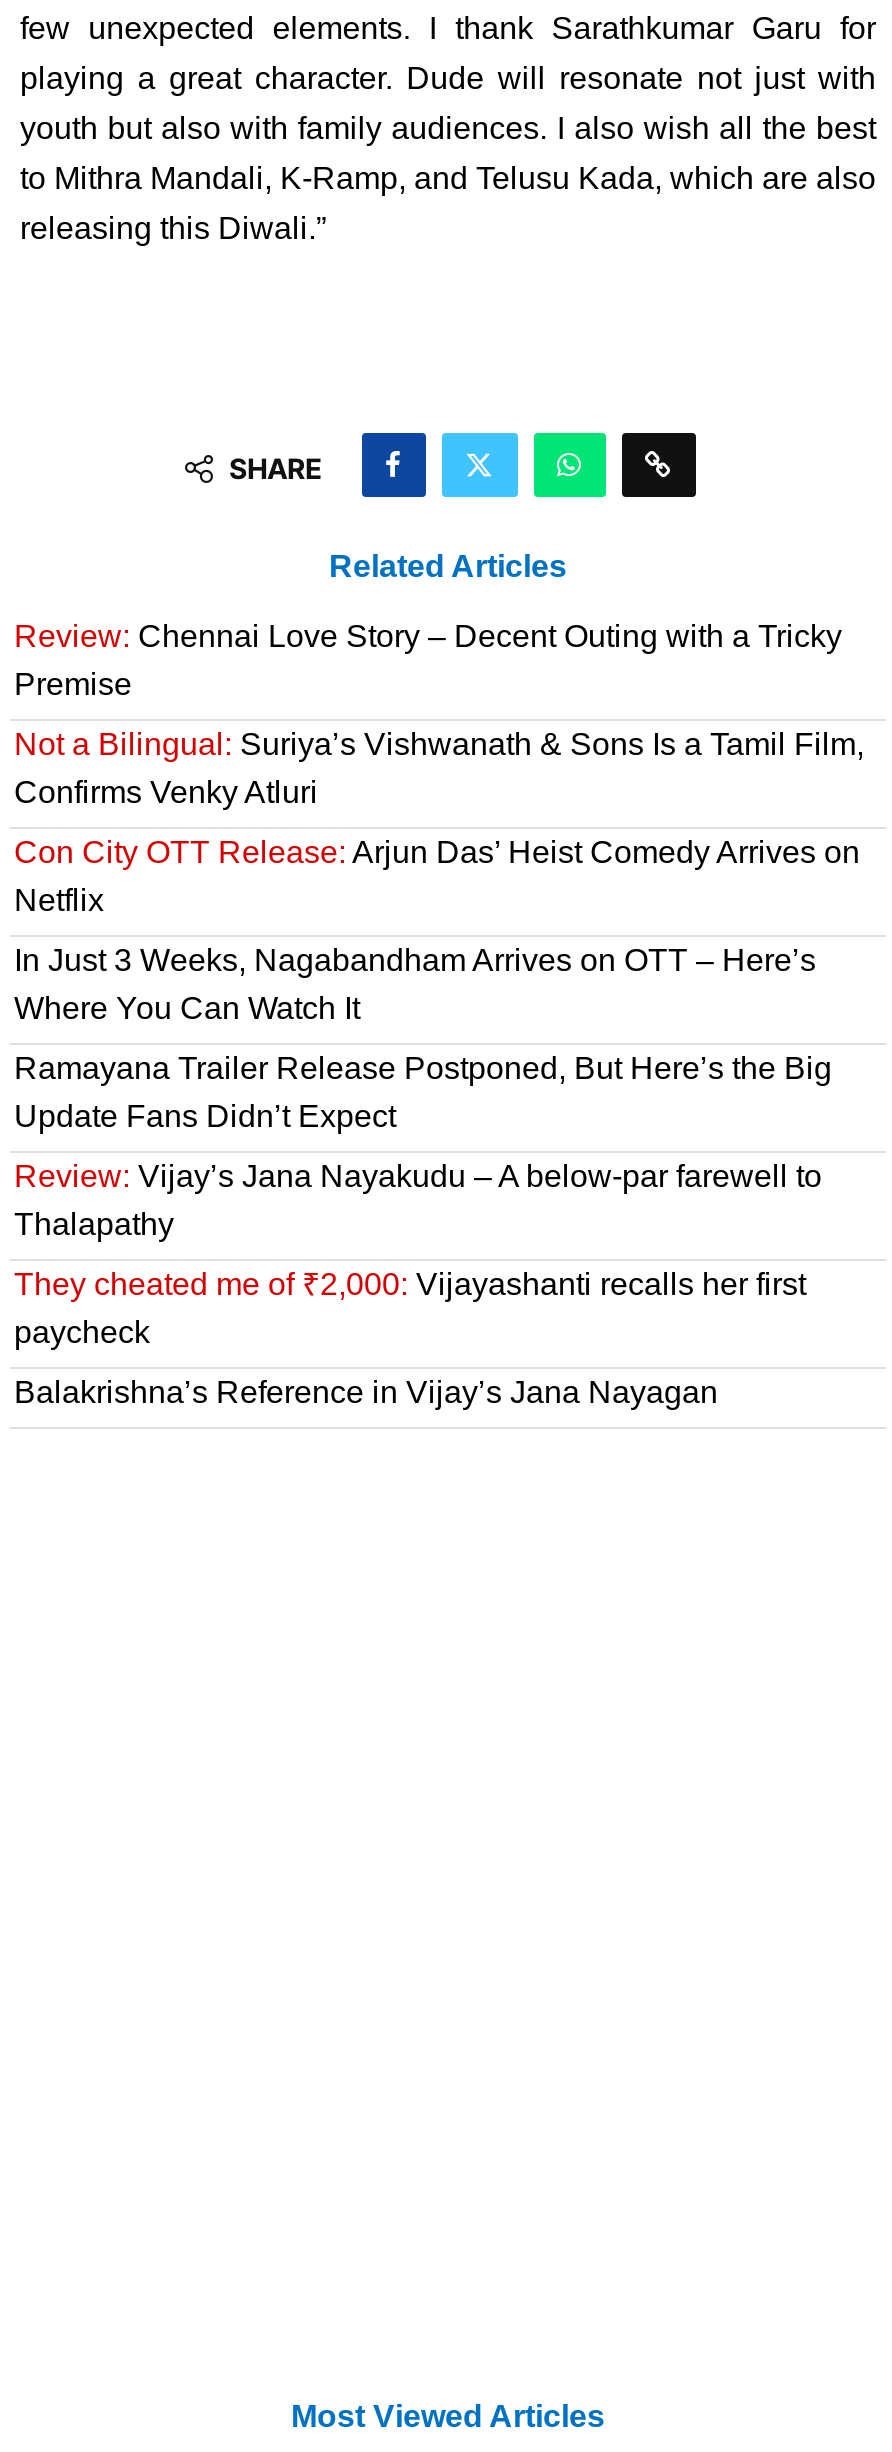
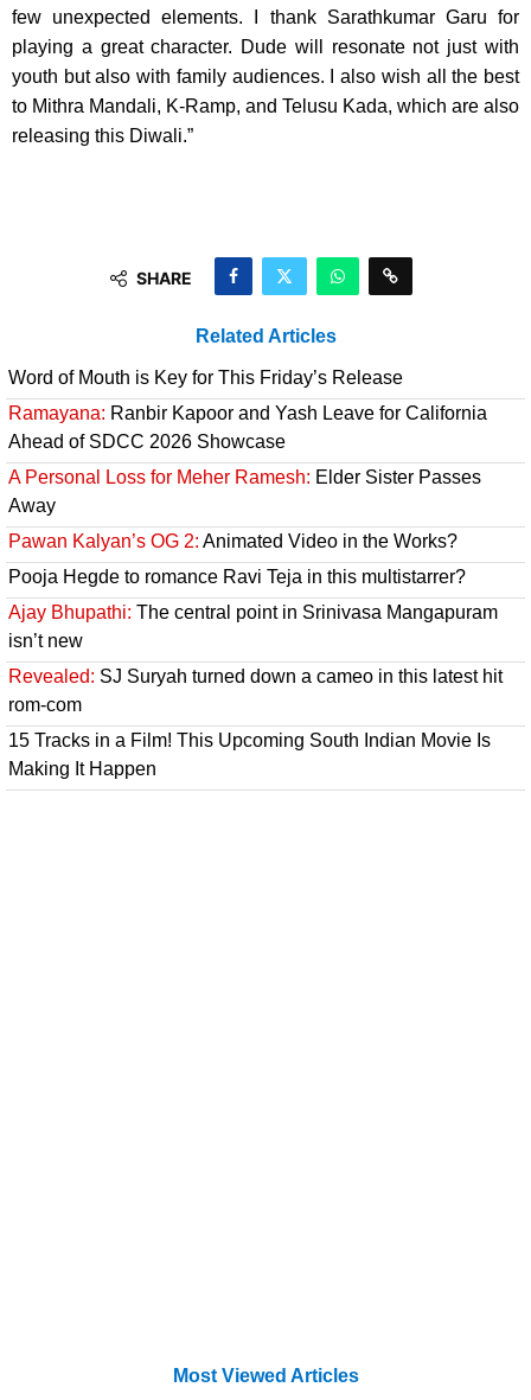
[14,618,842,700] Review: Chennai Love Story – Decent Outing with a Tricky | Premise -> [8,367,403,387] Word of Mouth is Key for This Friday’s Release
[14,726,864,808] Not a Bilingual: Suriya’s Vishwanath & Sons Is a Tamil Film, | Confirms Venky Atluri -> [8,403,487,451] Ramayana: Ranbir Kapoor and Yash Leave for California | Ahead of SDCC 2026 Showcase
[14,834,860,916] Con City OTT Release: Arjun Das’ Heist Comedy Arrives on | Netflix -> [8,467,481,515] A Personal Loss for Meher Ramesh: Elder Sister Passes | Away
[14,942,816,1024] In Just 3 Weeks, Nagabandham Arrives on OTT – Here’s | Where You Can Watch It -> [8,531,458,551] Pawan Kalyan’s OG 2: Animated Video in the Works?
[14,1050,832,1132] Ramayana Trailer Release Postponed, But Here’s the Big | Update Fans Didn’t Expect -> [8,566,466,586] Pooja Hegde to romance Ravi Teja in this multistarrer?
[14,1158,822,1240] Review: Vijay’s Jana Nayakudu – A below-par farewell to | Thalapathy -> [8,602,498,650] Ajay Bhupathi: The central point in Srinivasa Mangapuram | isn’t new
[14,1266,806,1348] They cheated me of ₹2,000: Vijayashanti recalls her first | paycheck -> [8,666,503,714] Revealed: SJ Suryah turned down a cameo in this latest hit | rom-com
[14,1374,718,1408] Balakrishna’s Reference in Vijay’s Jana Nayagan -> [8,730,491,778] 15 Tracks in a Film! This Upcoming South Indian Movie Is | Making It Happen

